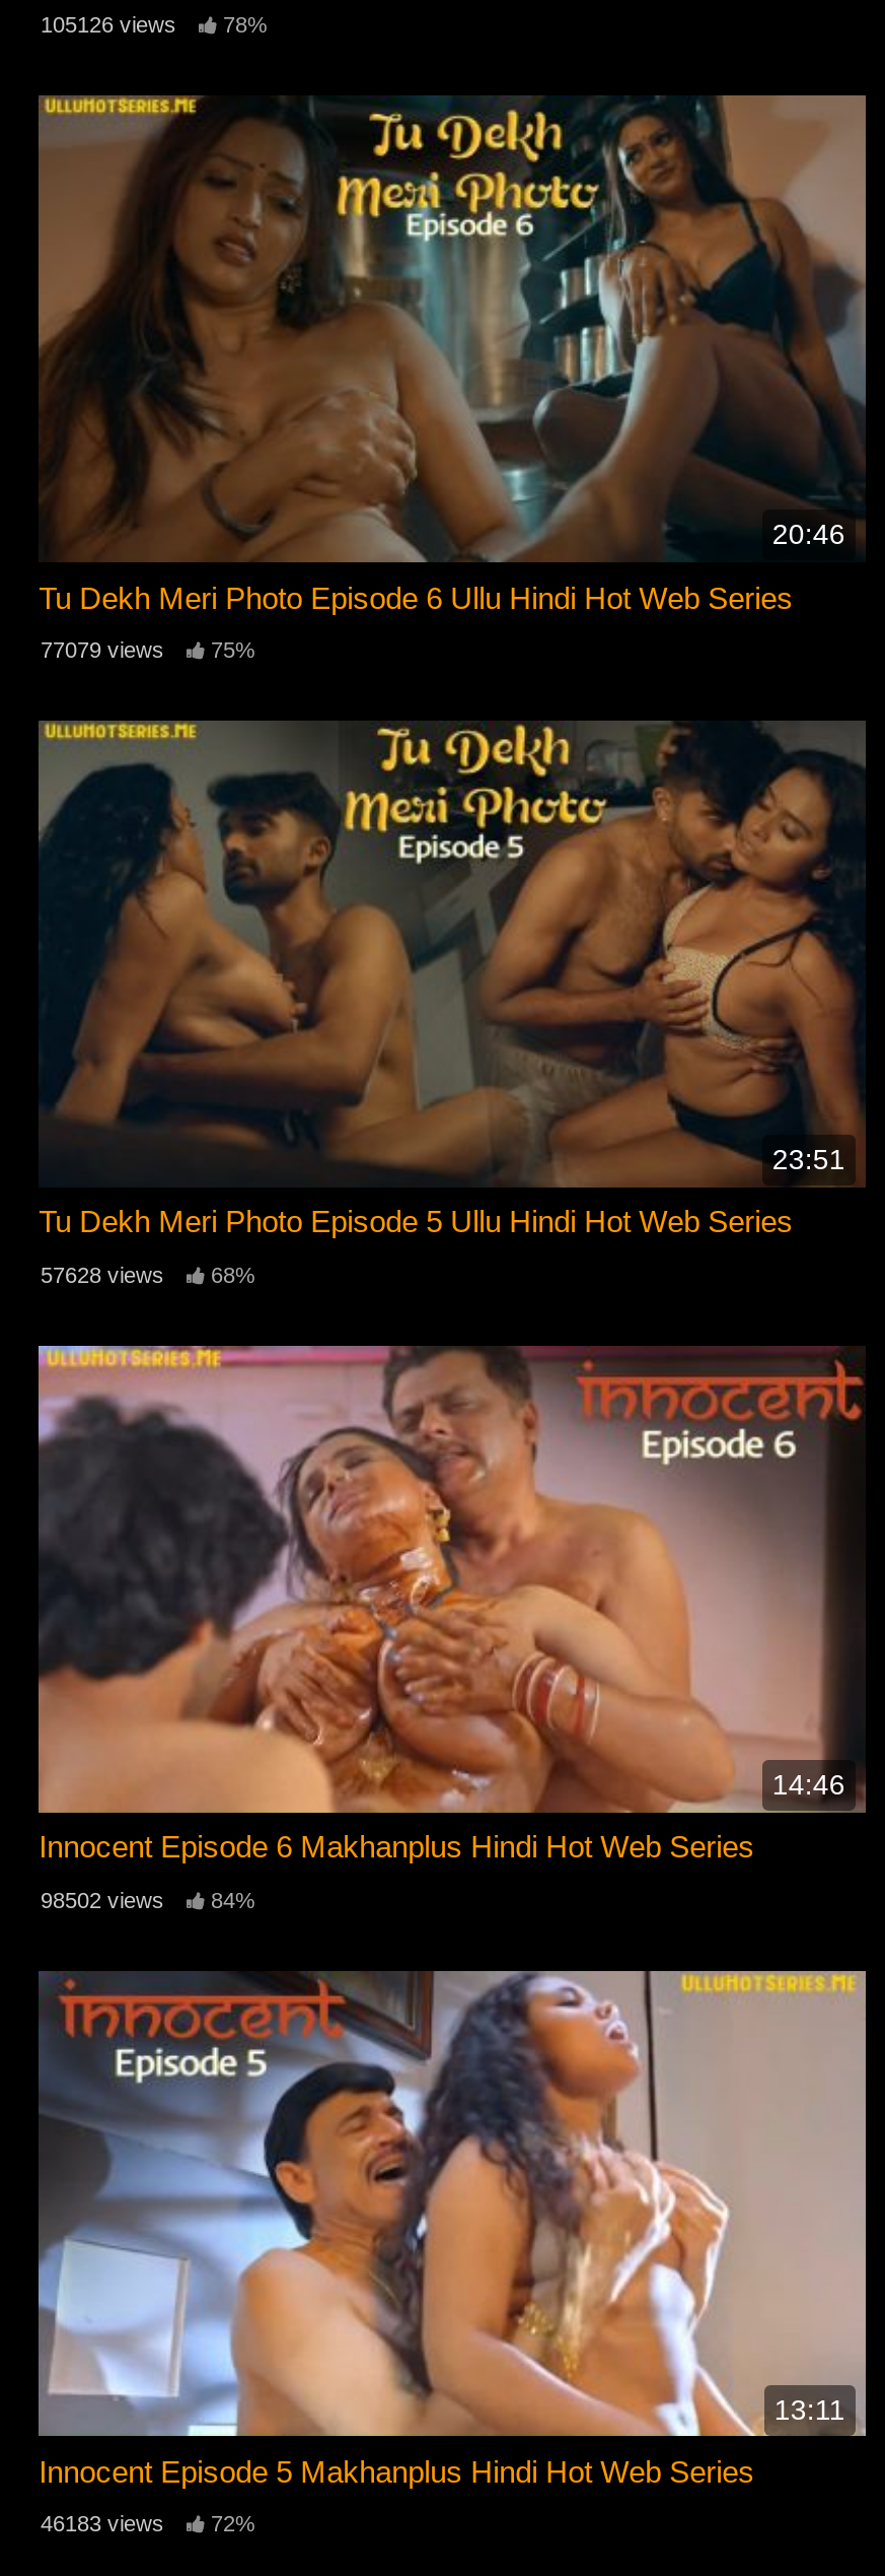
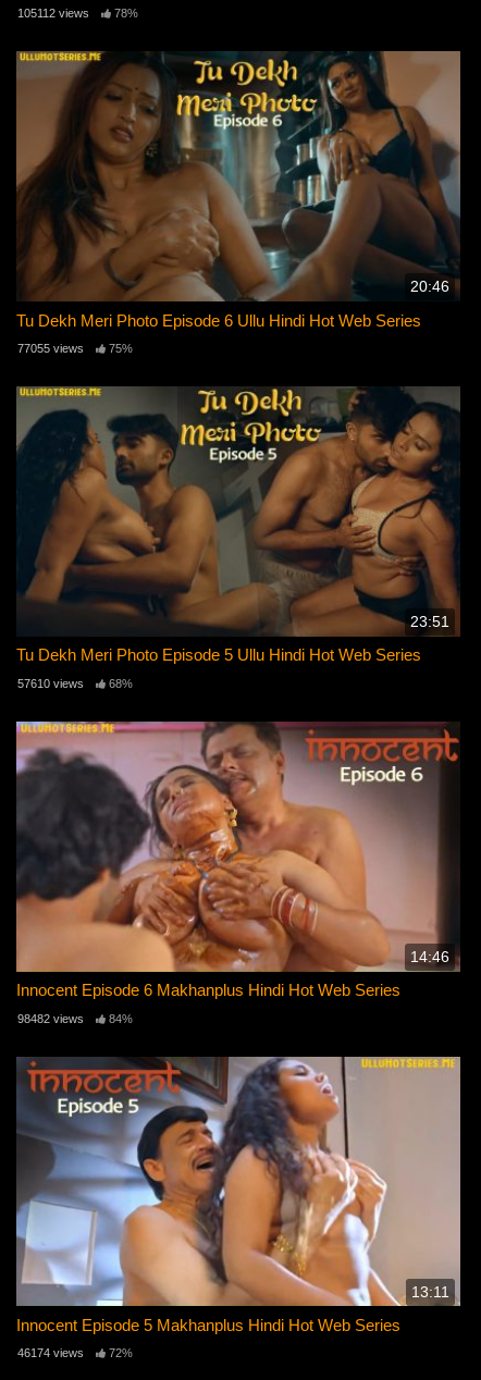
[41,12,268,36] 105126 views 78% -> [17,6,138,19] 105112 views 78%
[41,637,255,661] 77079 views 75% -> [17,342,133,355] 77055 views 75%
[41,1262,255,1286] 57628 views 68% -> [17,677,133,690] 57610 views 68%
[41,1887,255,1911] 98502 views 84% -> [17,1012,133,1025] 98482 views 84%
[41,2512,255,2536] 46183 views 72% -> [17,1347,133,1360] 46174 views 72%

